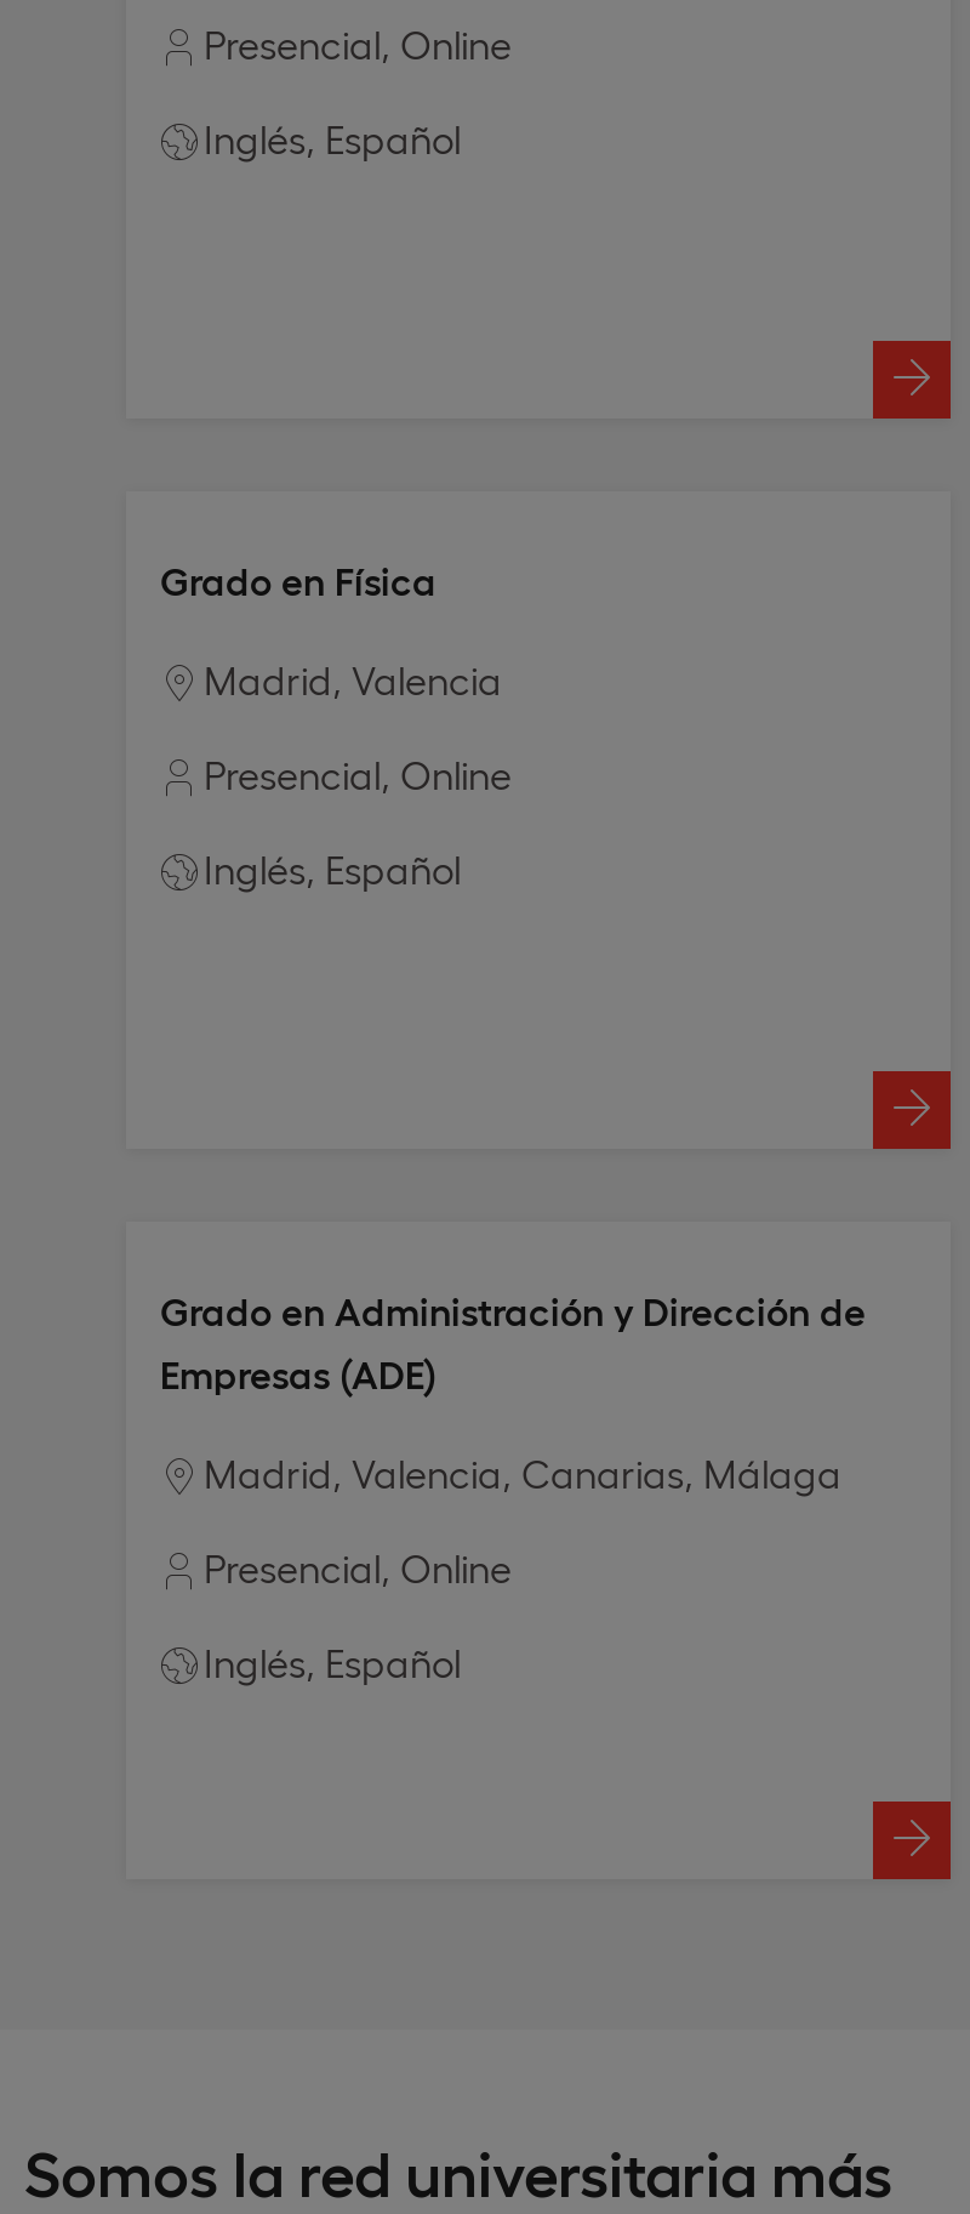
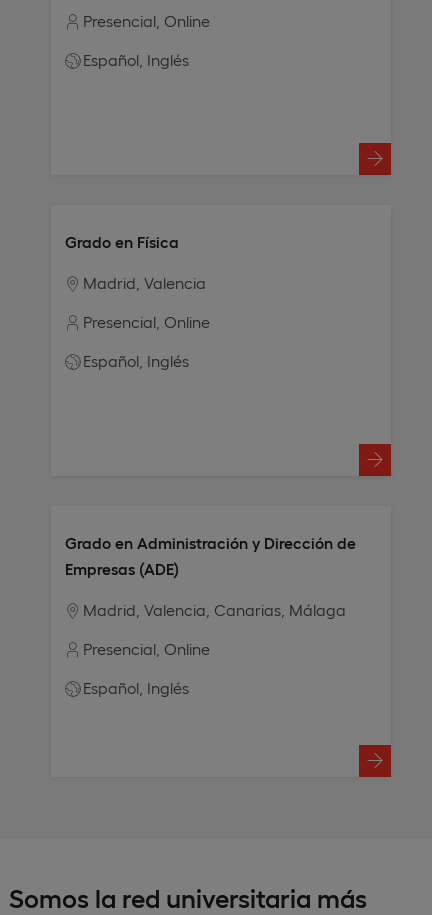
[204,115,461,161] Inglés Español -> [83,50,189,69] Español Inglés
[204,846,461,892] Inglés Español -> [83,351,189,370] Español Inglés
[204,1639,461,1685] Inglés Español -> [83,678,189,697] Español Inglés

